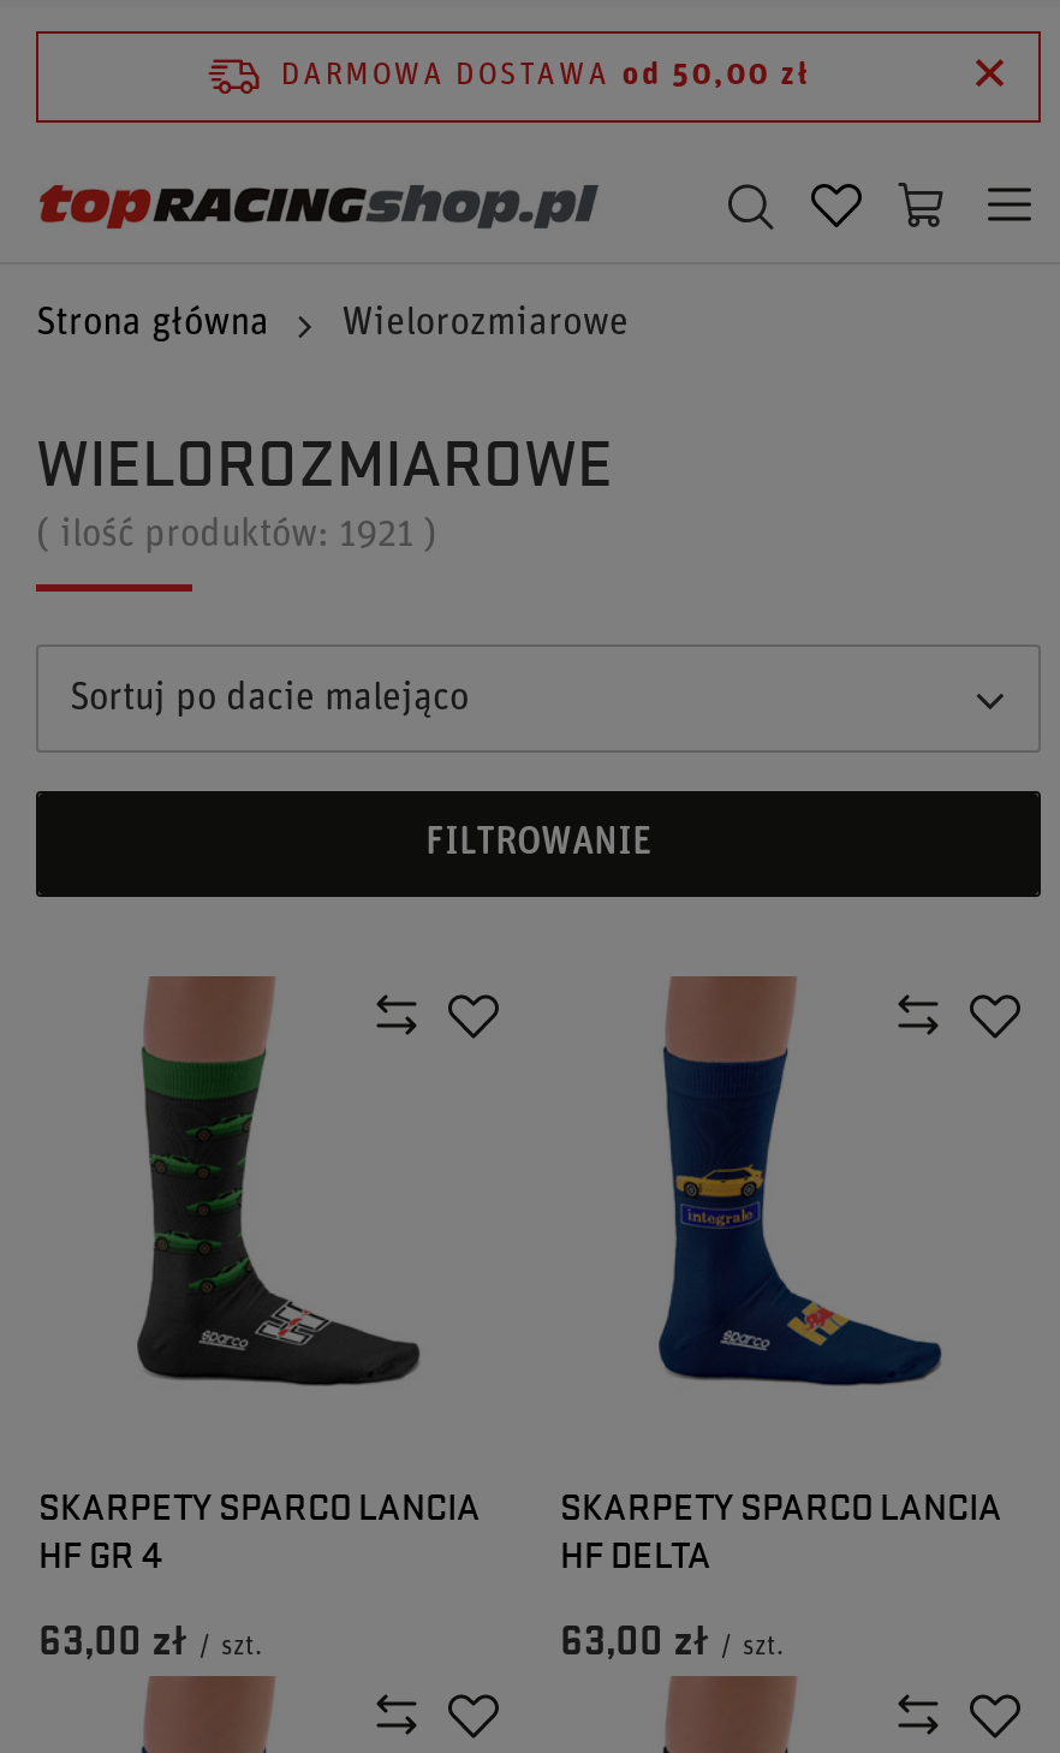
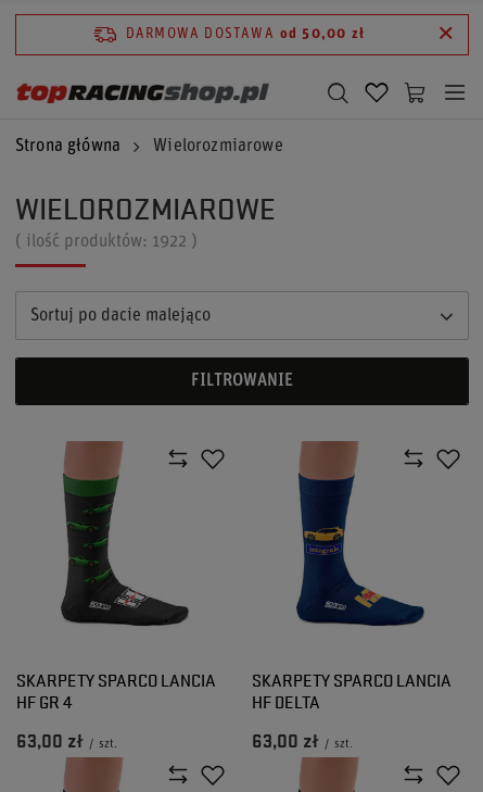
[36,517,437,555] ( ilość produktów: 1921) -> [15,234,198,251] ( ilość produktów: 1922)

